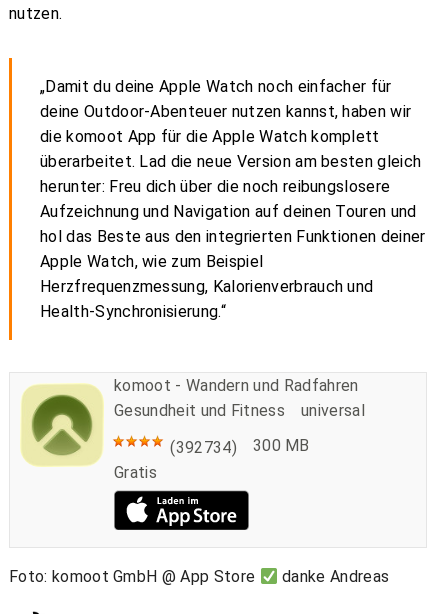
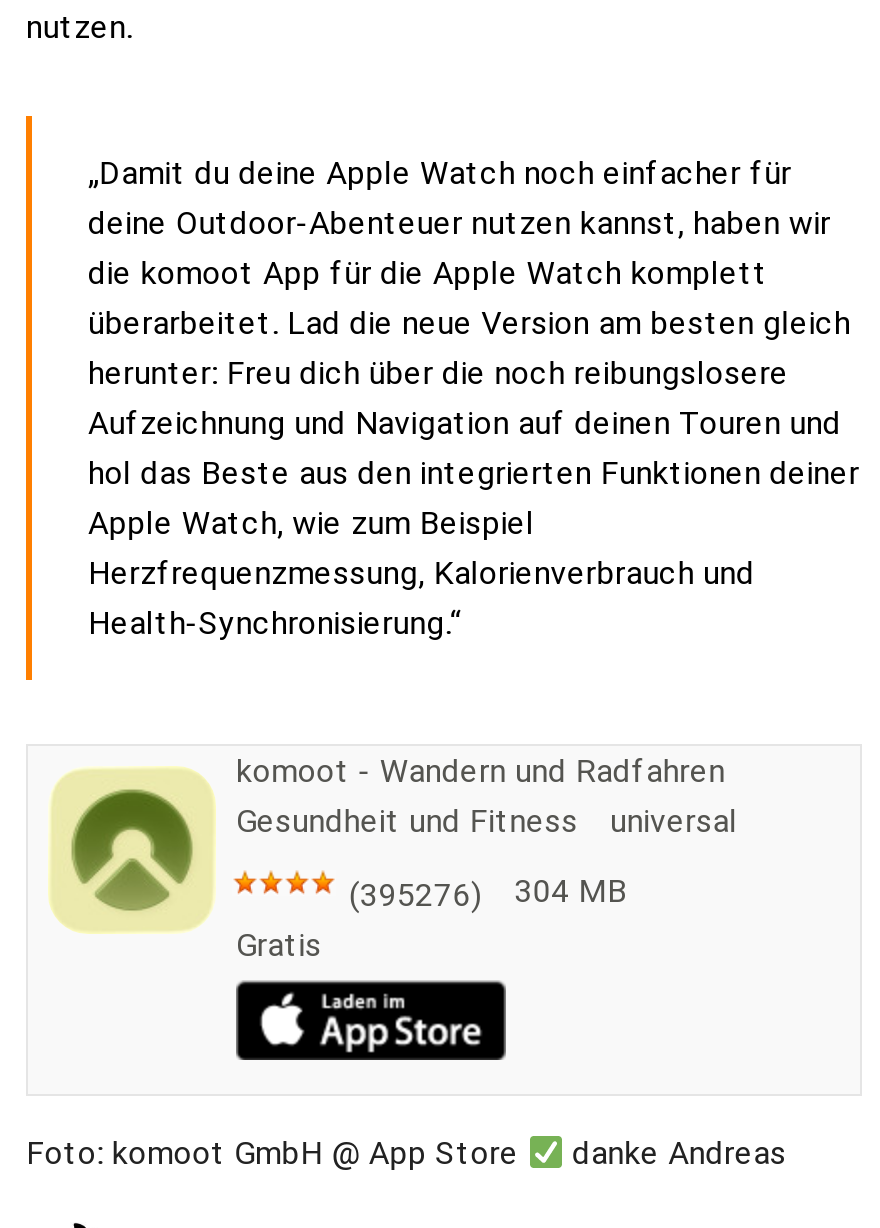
[166,438,237,457] (392734) -> [340,876,482,914] (395276)
[253,436,310,455] 300 MB -> [514,872,628,910] 304 MB

